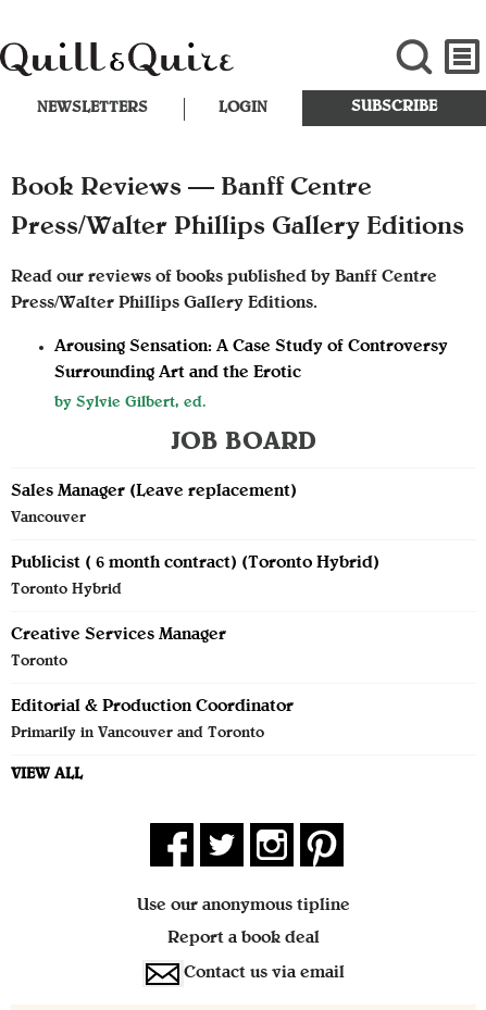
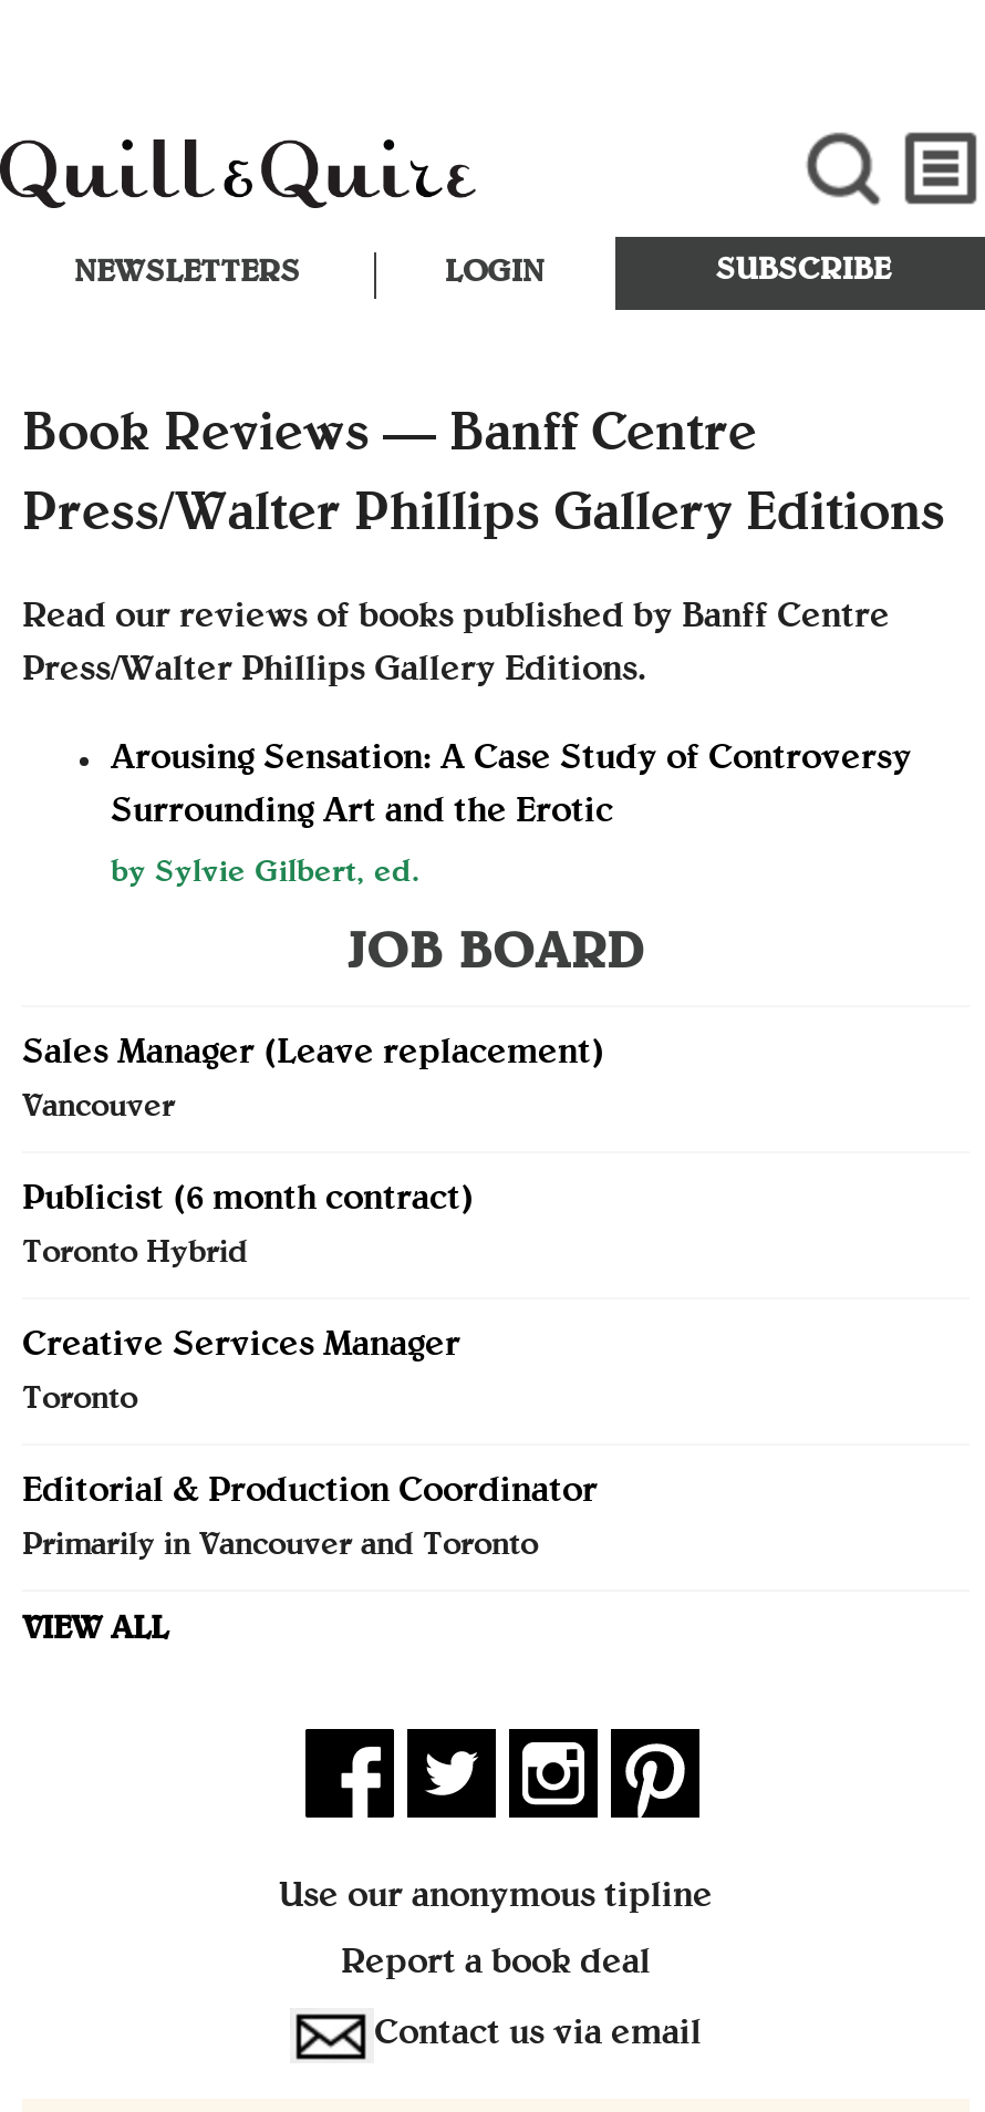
[11,556,379,573] Publicist ( 6 month contract) (Toronto Hybrid) -> [22,1185,474,1220] Publicist (6 month contract)

